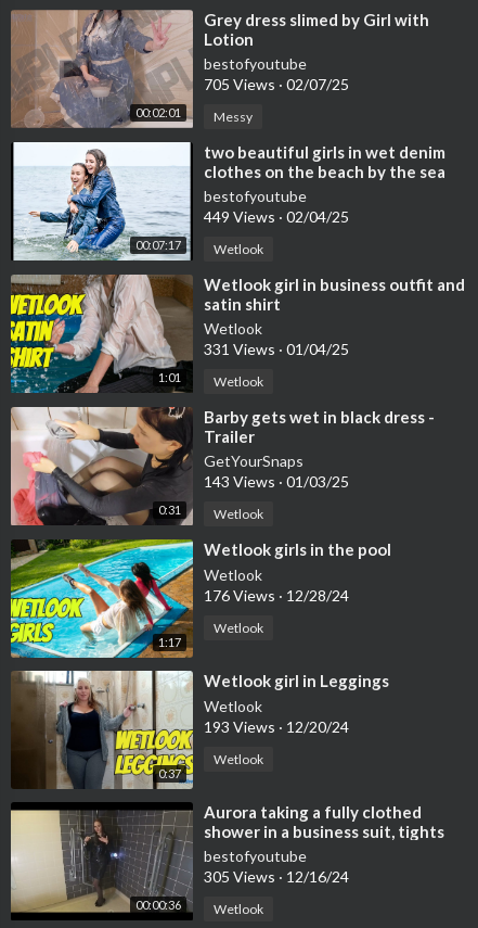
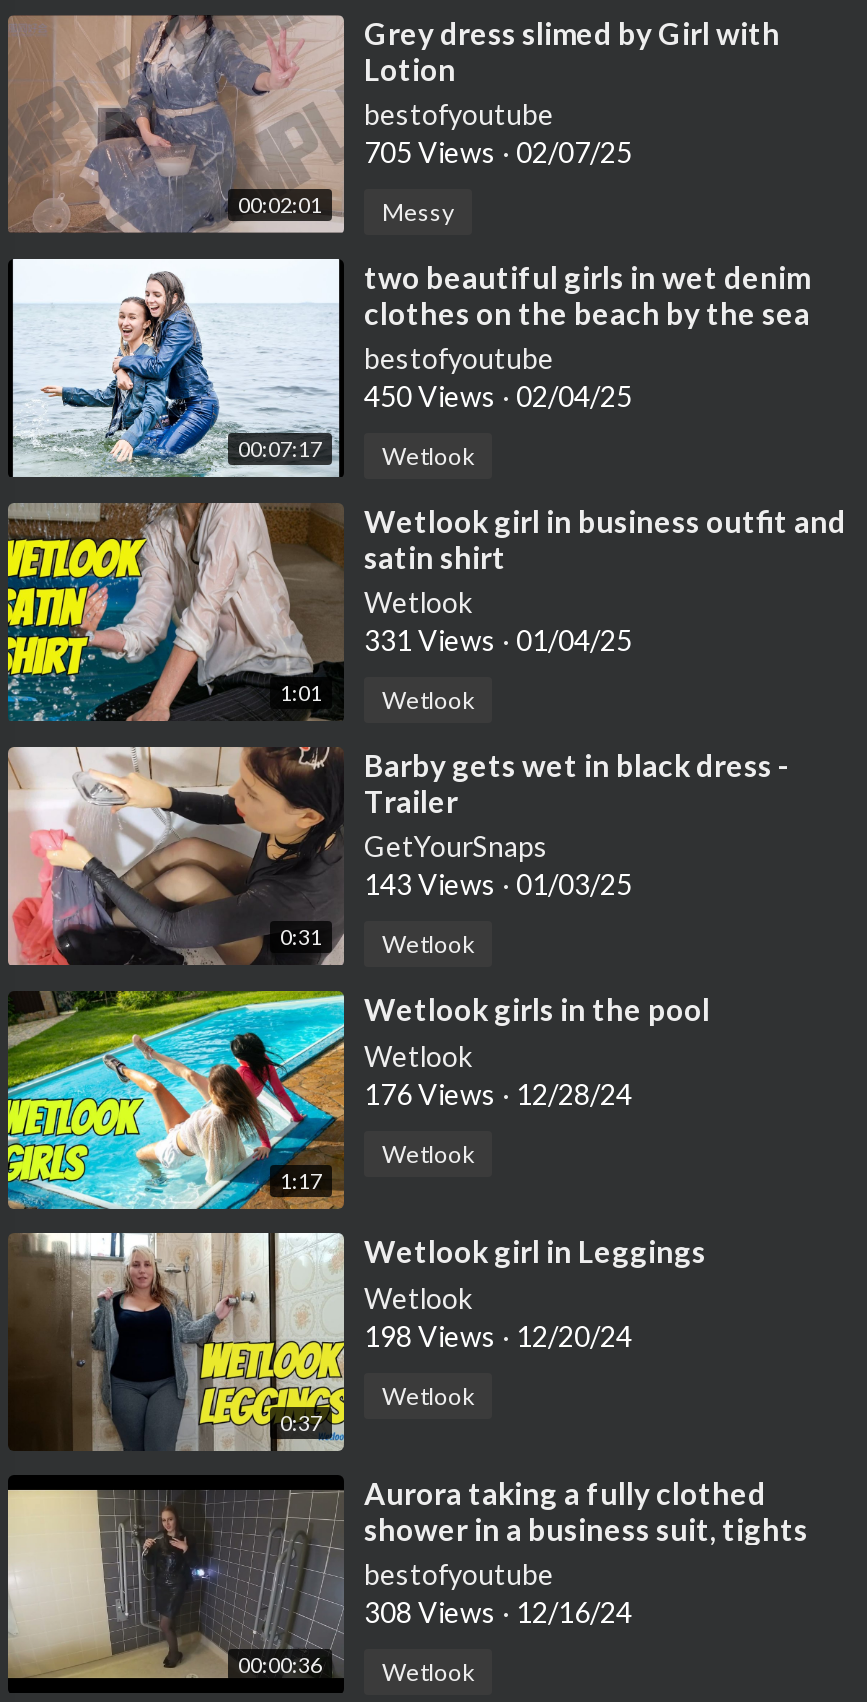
[204,207,349,226] 449 Views · 02/04/25 -> [364,379,632,413] 450 Views · 02/04/25
[204,717,349,736] 193 Views · 12/20/24 -> [364,1319,632,1353] 198 Views · 12/20/24
[204,867,349,886] 305 Views · 12/16/24 -> [364,1595,632,1629] 308 Views · 12/16/24

